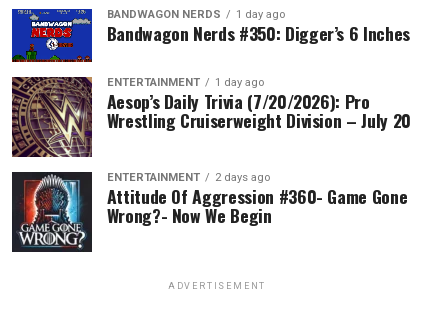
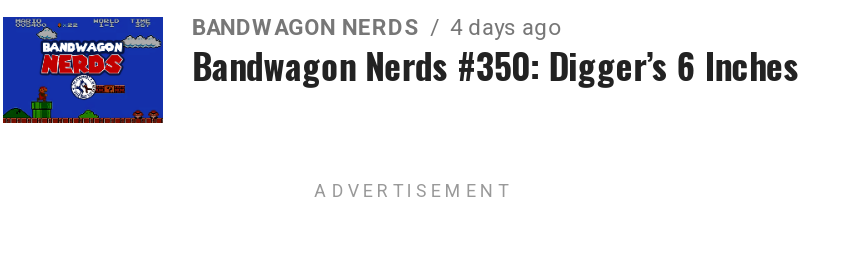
[107,8,285,21] BANDWAGON NERDS 1 day ago -> [192,14,560,40] BANDWAGON NERDS 4 days ago
[11,76,411,228] [image] | ENTERTAINMENT | 1 day ago | Aesop’s Daily Trivia (7/20/2026): Pro | Wrestling Cruiserweight Division – July 20 | ENTERTAINMENT | 2 days ago | Attitude Of Aggression #360- Game Gone | Wrong?- Now We Begin -> none
[11,171,93,252] [image] -> none

